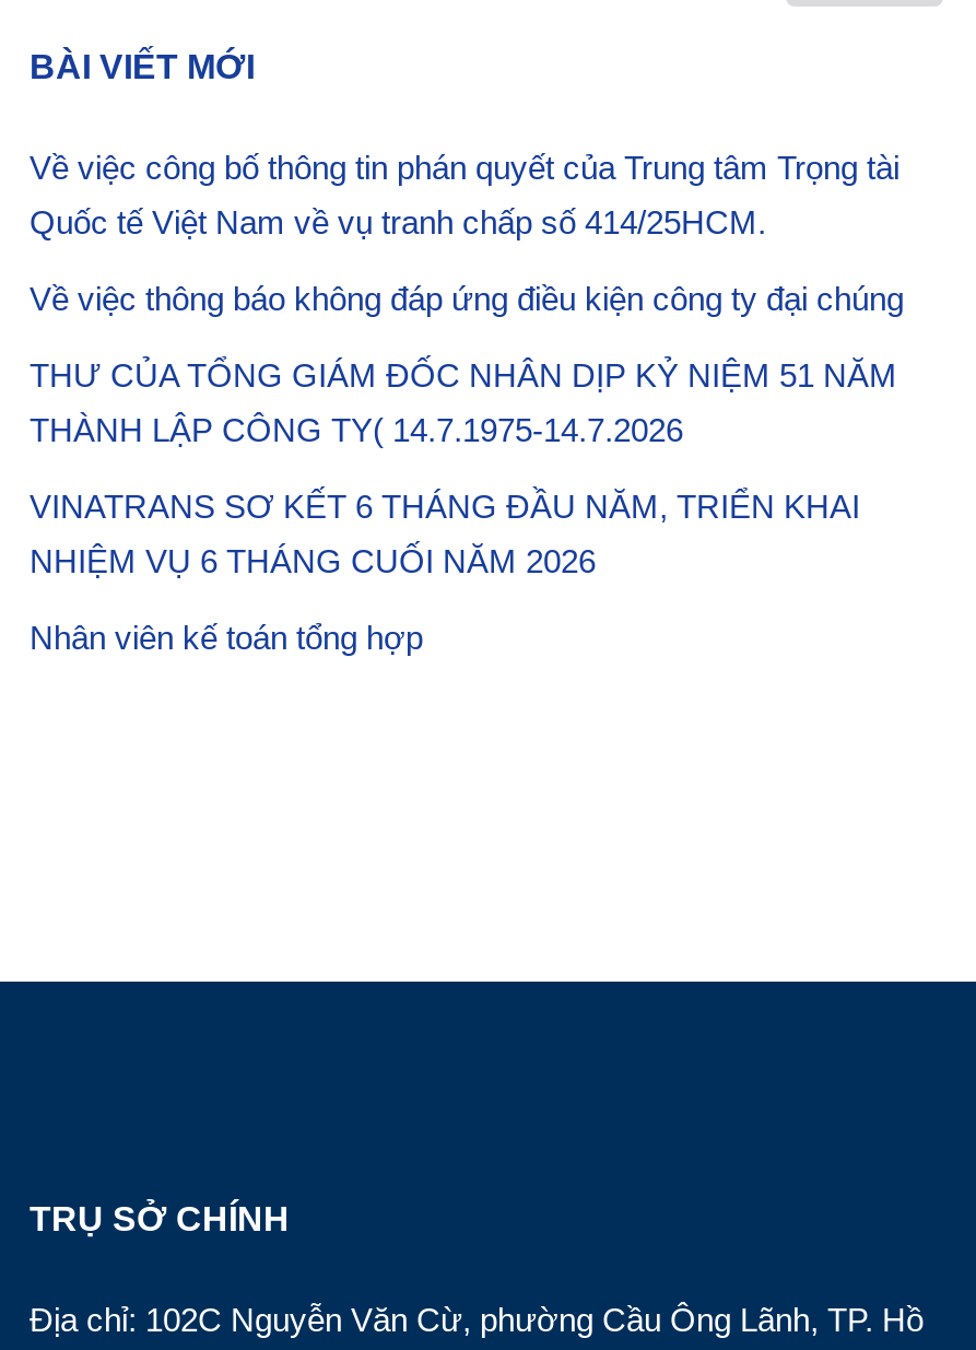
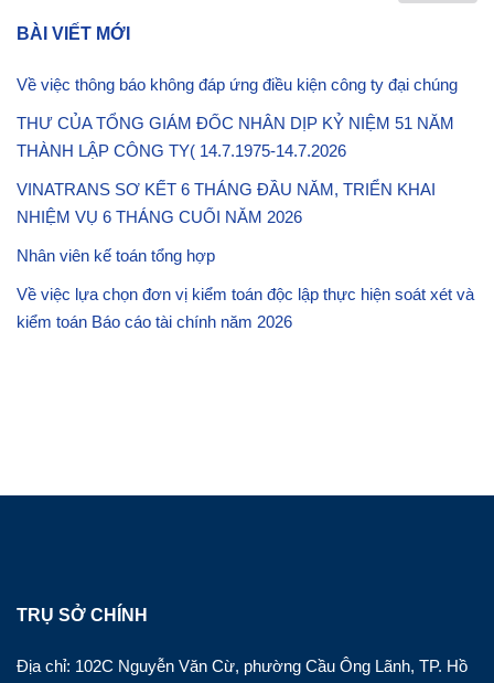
[30,149,899,241] Về việc công bố thông tin phán quyết của Trung tâm Trọng tài | Quốc tế Việt Nam về vụ tranh chấp số 414/25HCM. -> none
moved [30,280,904,657] -> [17,75,458,265]: Về việc thông báo không đáp ứng điều kiện công ty đại chúng | THƯ CỦA TỔNG GIÁM ĐỐC NHÂN DỊP KỶ NIỆM 51 NĂM | THÀNH LẬP CÔNG TY( 14.7.1975-14.7.2026 | VINATRANS SƠ KẾT 6 THÁNG ĐẦU NĂM, TRIỂN KHAI | NHIỆM VỤ 6 THÁNG CUỐI NĂM 2026 | Nhân viên kế toán tổng hợp
none -> [17,285,474,331] Về việc lựa chọn đơn vị kiểm toán độc lập thực hiện soát xét và | kiểm toán Báo cáo tài chính năm 2026

